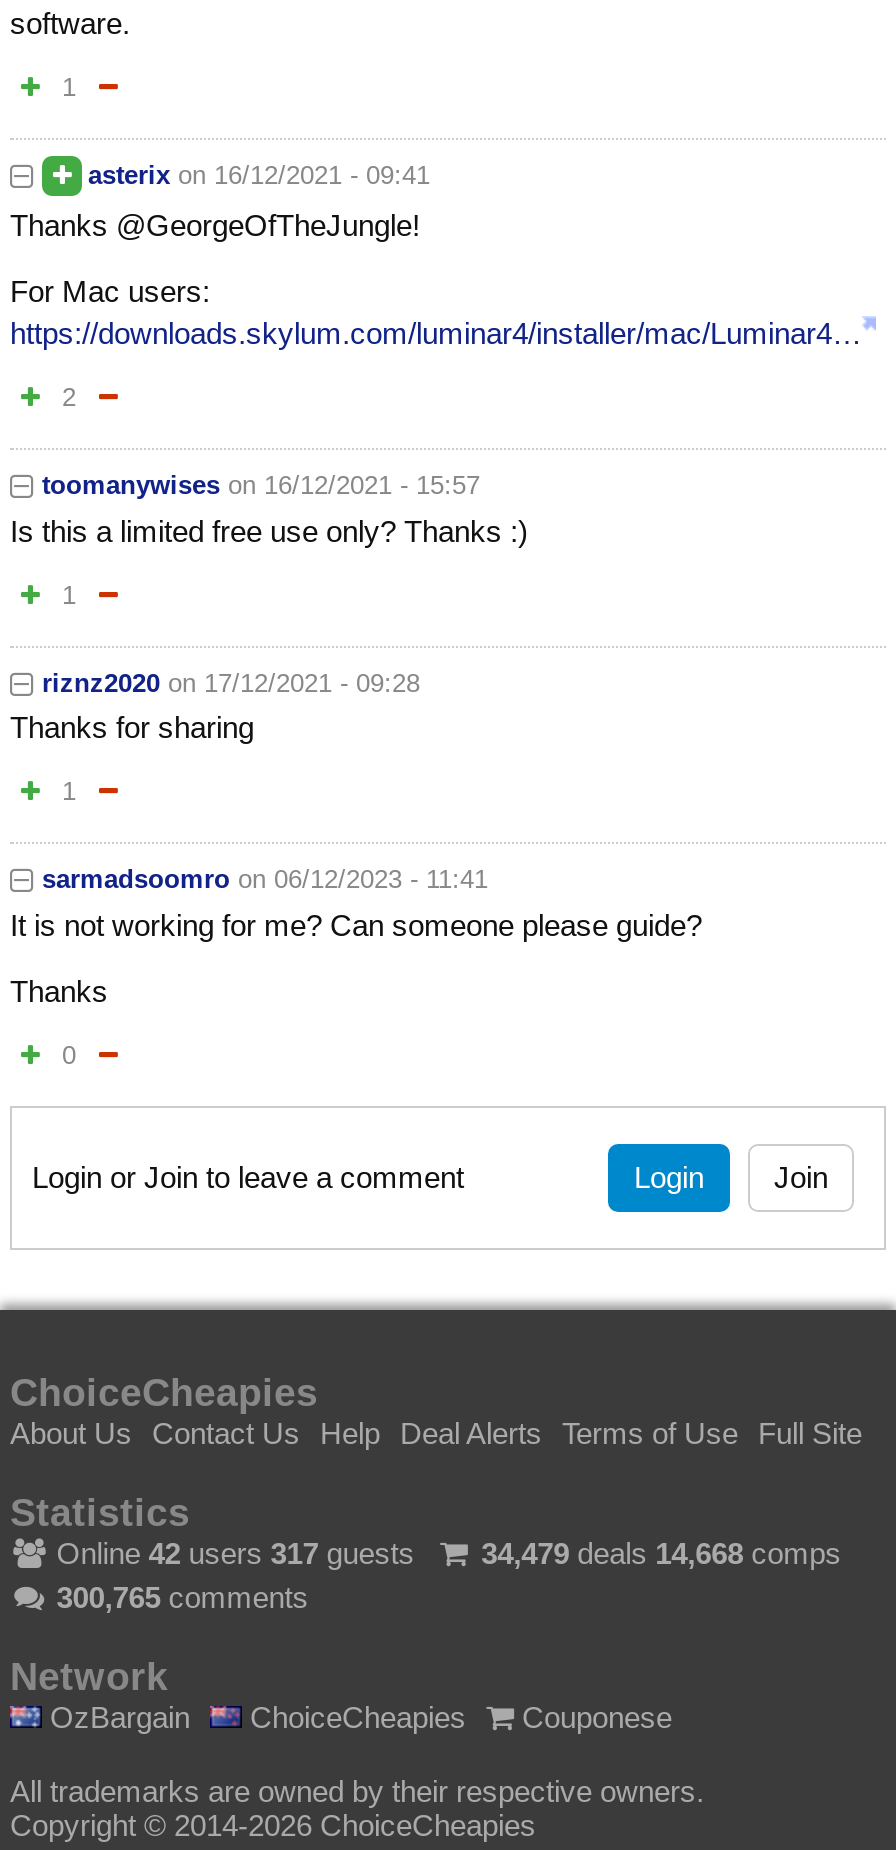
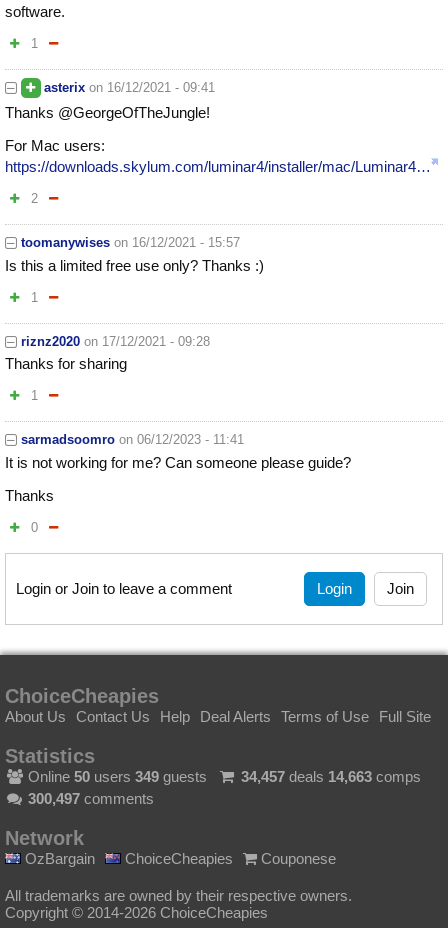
[49,1535,415,1569] Online 42 users 317 guests -> [24,767,207,784] Online 50 users 349 guests
[481,1535,841,1569] 34,479 deals 14,668 comps -> [241,767,421,784] 34,457 deals 14,663 comps
[57,1579,309,1613] 300,765 comments -> [28,789,154,806] 300,497 comments

